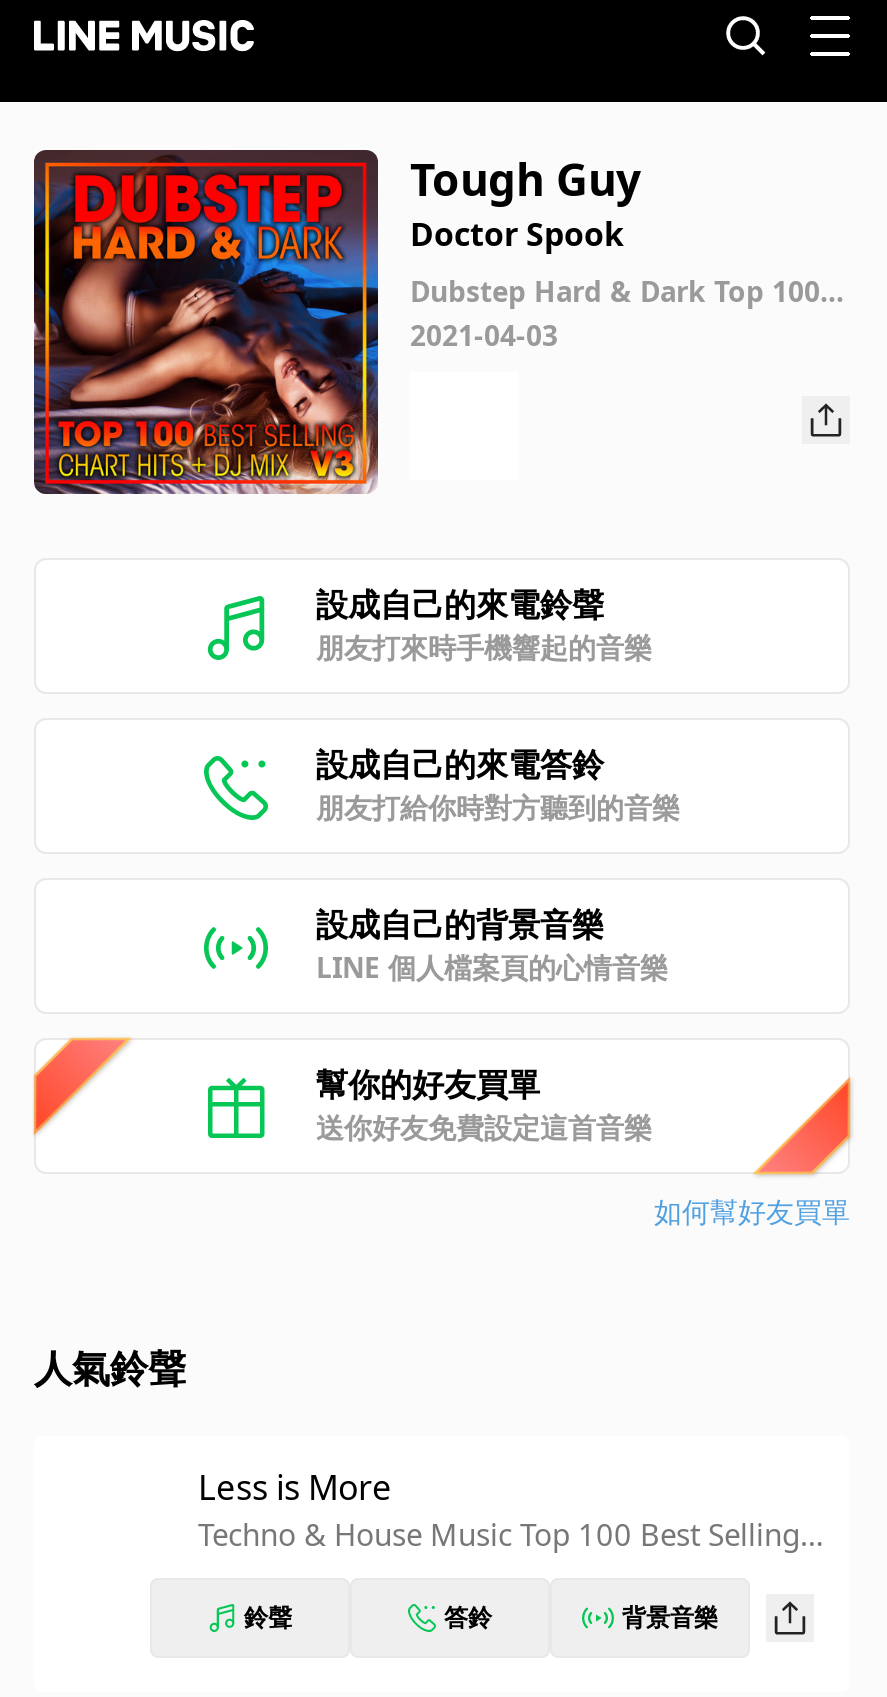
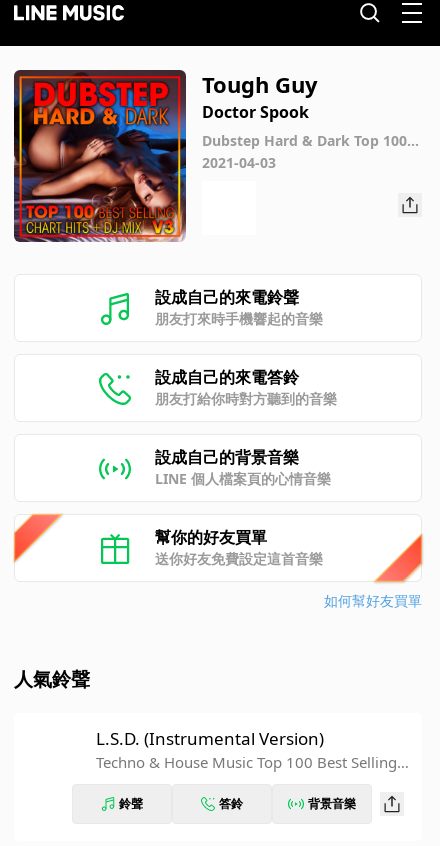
[198,1464,392,1510] Less is More -> [96,727,324,750] L.S.D. (Instrumental Version)

